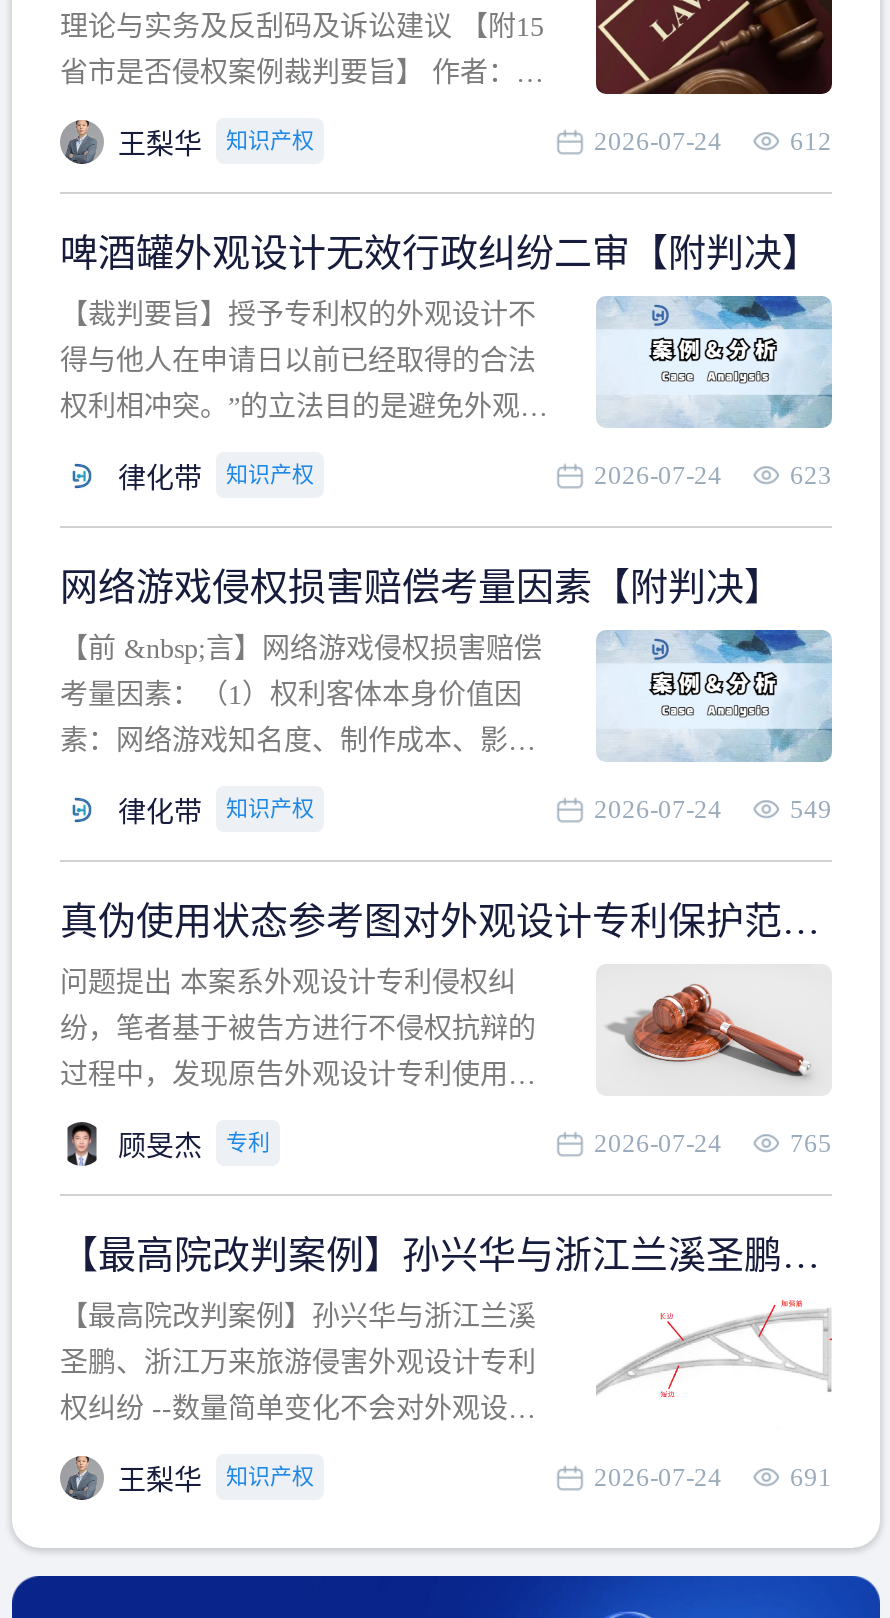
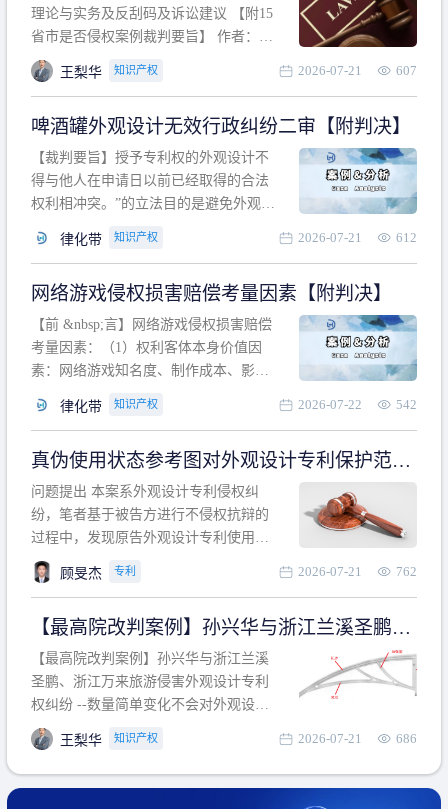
[594,125,722,155] 2026-07-24 -> [298,62,362,77] 2026-07-21
[790,125,832,155] 612 -> [396,62,417,77] 607
[594,459,722,489] 2026-07-24 -> [298,229,362,244] 2026-07-21
[790,459,832,489] 623 -> [396,229,417,244] 612
[594,793,722,823] 2026-07-24 -> [298,396,362,411] 2026-07-22
[790,793,832,823] 549 -> [396,396,417,411] 542
[594,1127,722,1157] 2026-07-24 -> [298,563,362,578] 2026-07-21
[790,1127,832,1157] 765 -> [396,563,417,578] 762
[594,1461,722,1491] 2026-07-24 -> [298,730,362,745] 2026-07-21
[790,1461,832,1491] 691 -> [396,730,417,745] 686

